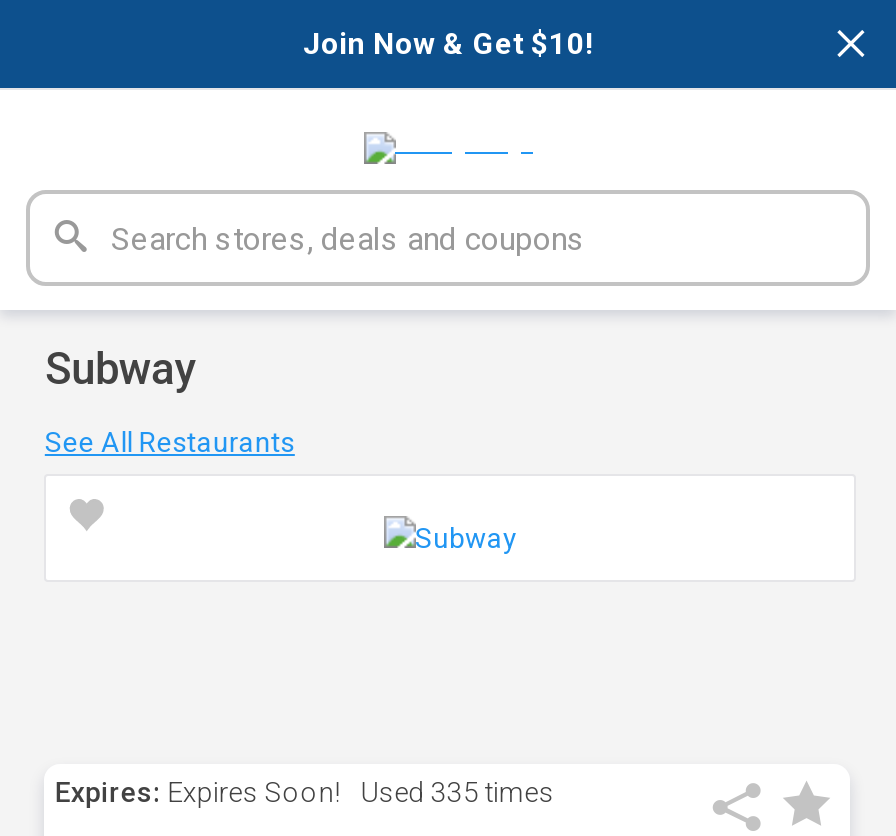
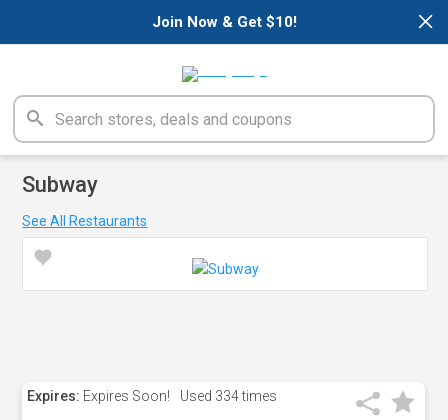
[55,776,555,808] Expires: Expires Soon! Used 335 times -> [27,388,277,404] Expires: Expires Soon! Used 334 times

